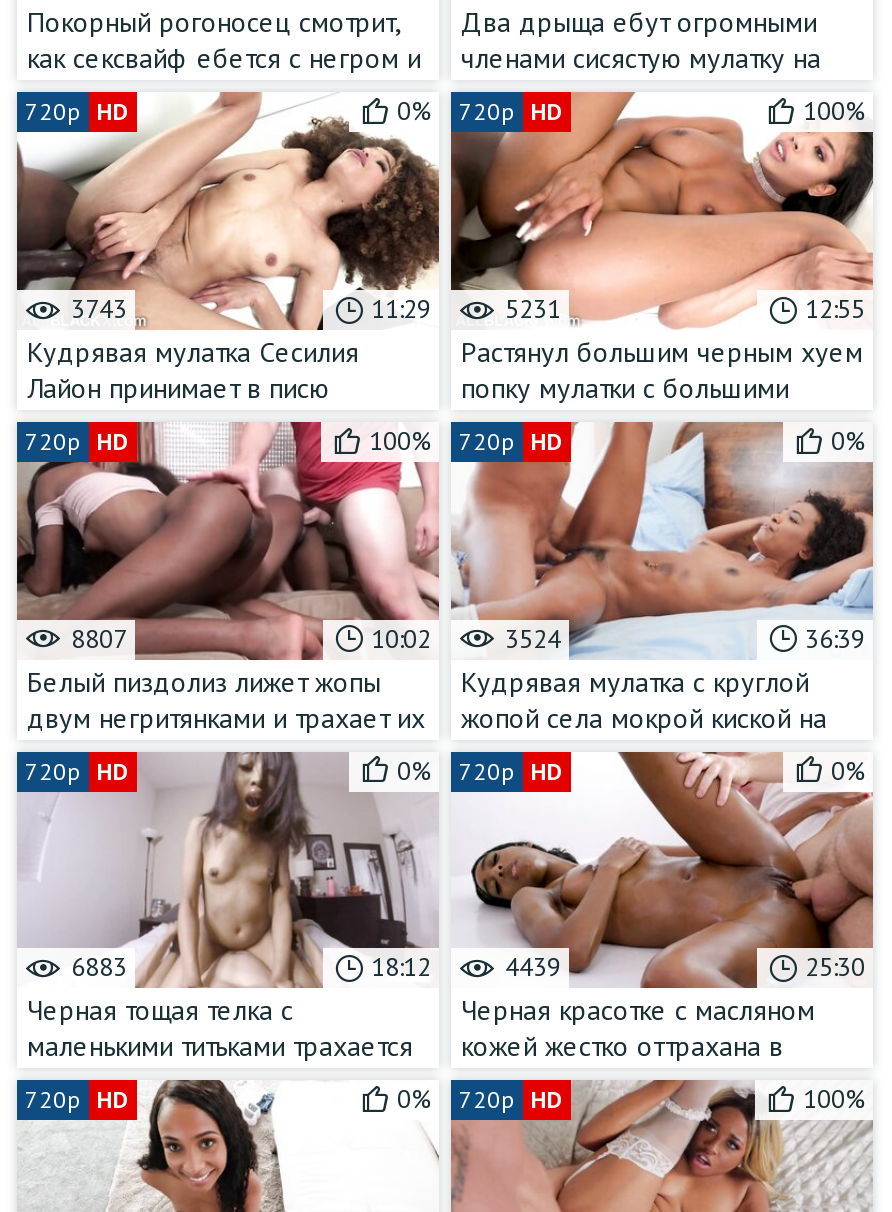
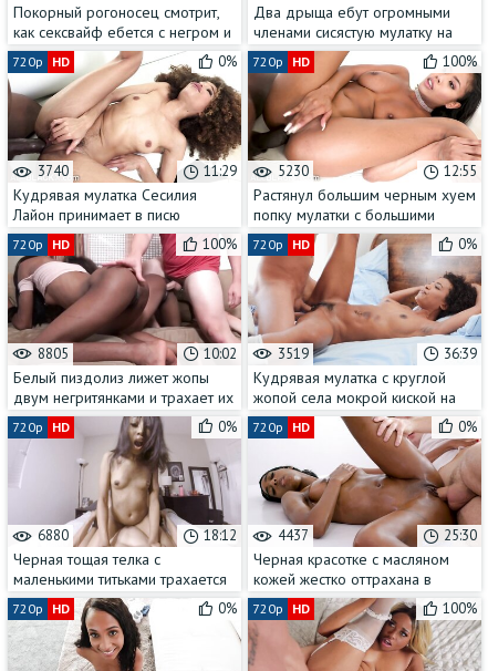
[65,292,127,326] 3743 -> [34,161,69,180] 3740
[371,292,561,326] 11:29 5231 -> [204,161,309,180] 11:29 5230
[65,621,127,655] 8807 -> [34,344,69,363] 8805
[371,621,561,655] 10:02 3524 -> [204,344,309,363] 10:02 3519
[65,950,127,984] 6883 -> [34,526,69,545] 6880
[371,950,561,984] 18:12 4439 -> [204,526,309,545] 18:12 4437

